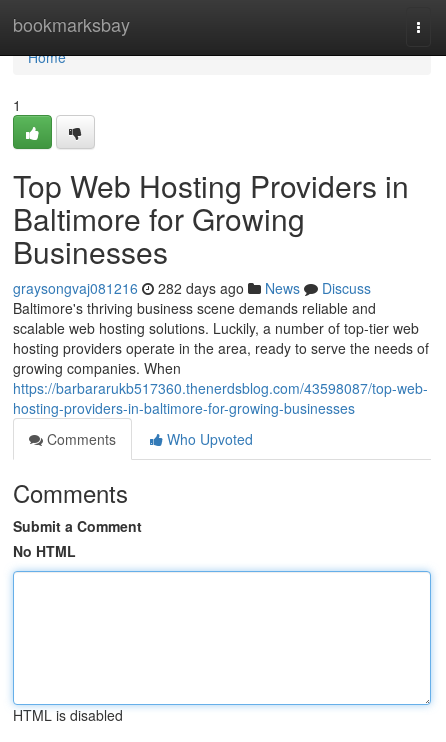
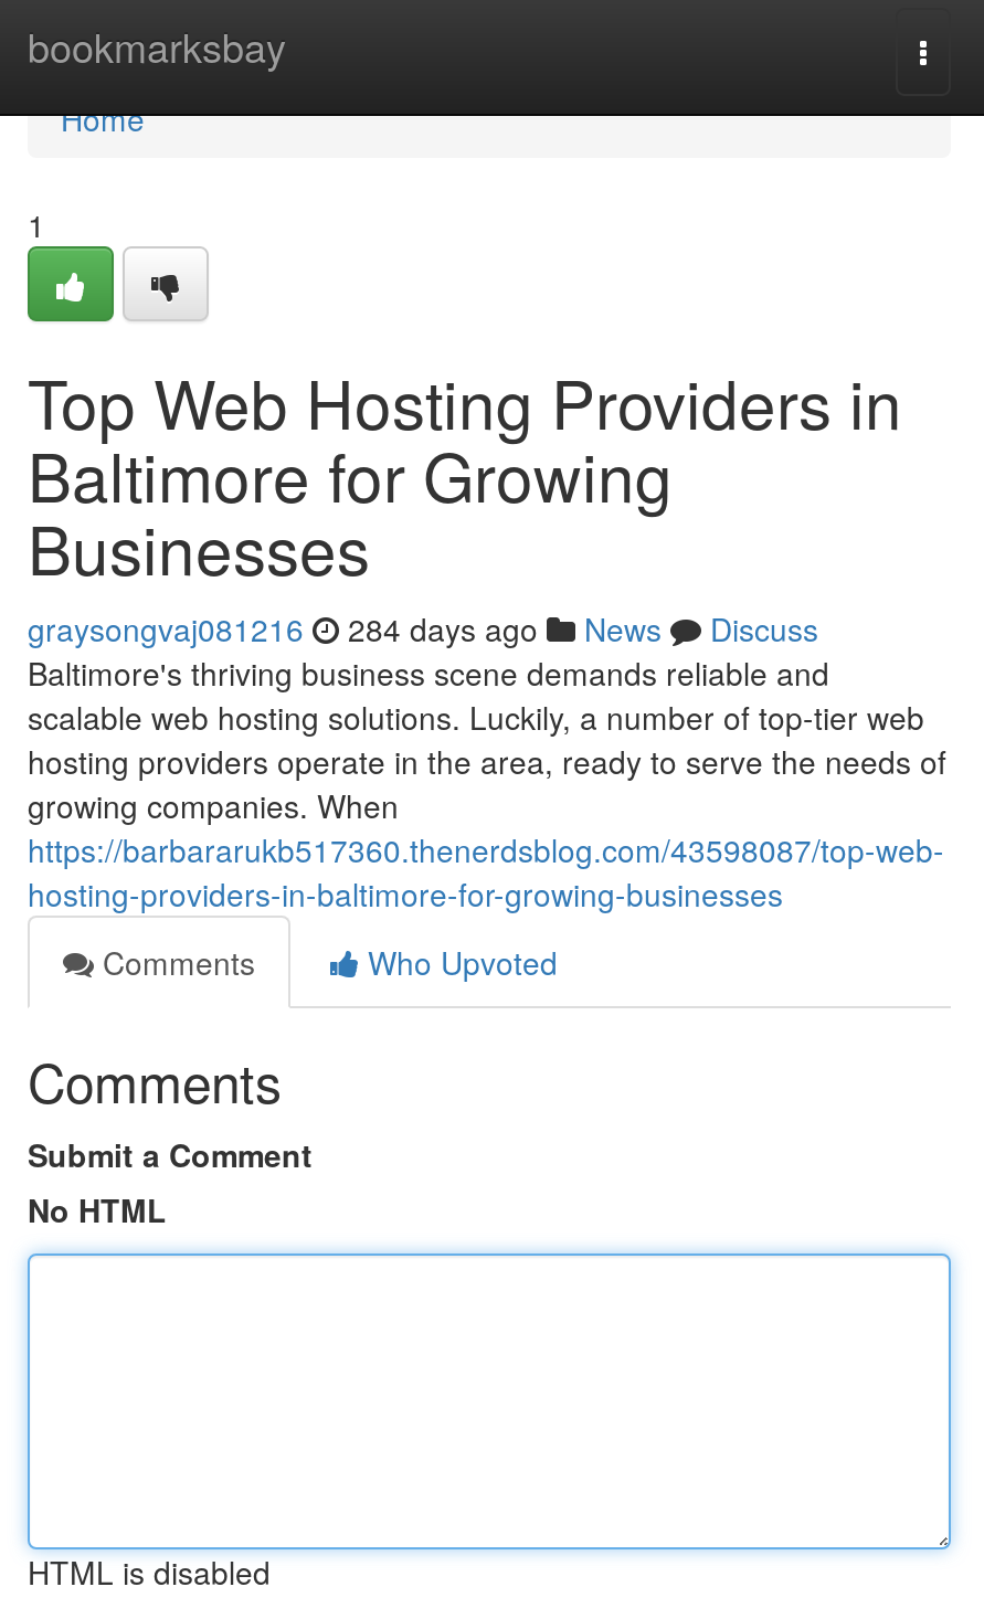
[13,278,371,298] graysongvaj081216 282 days ago News Discuss -> [28,606,818,650] graysongvaj081216 284 days ago News Discuss

